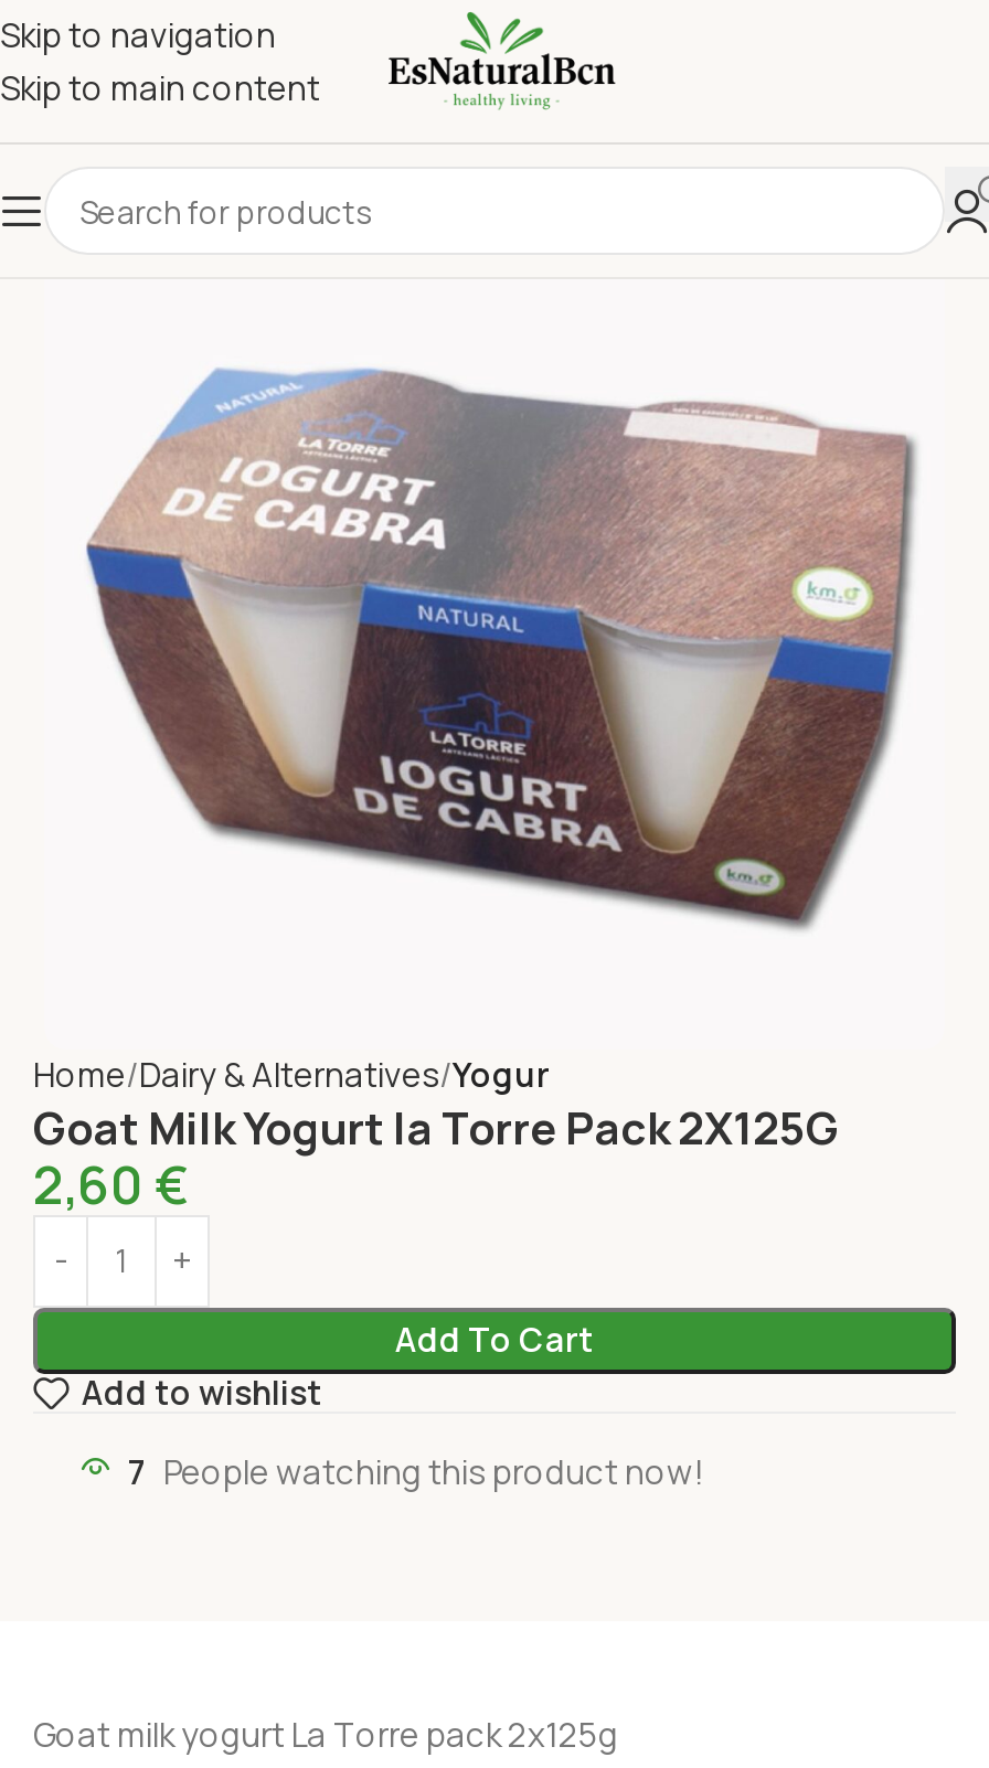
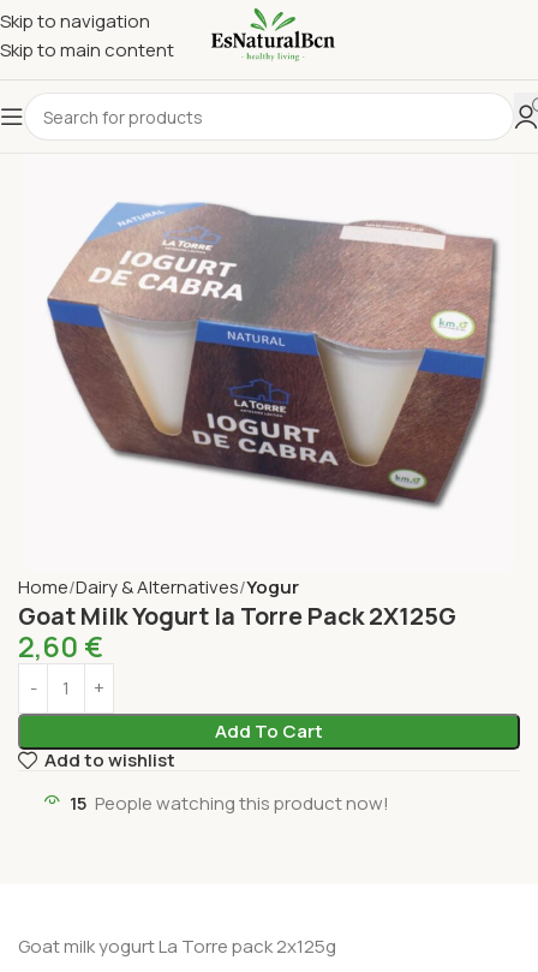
[128,1449,704,1495] 7 People watching this product now! -> [70,790,389,815] 15 People watching this product now!

